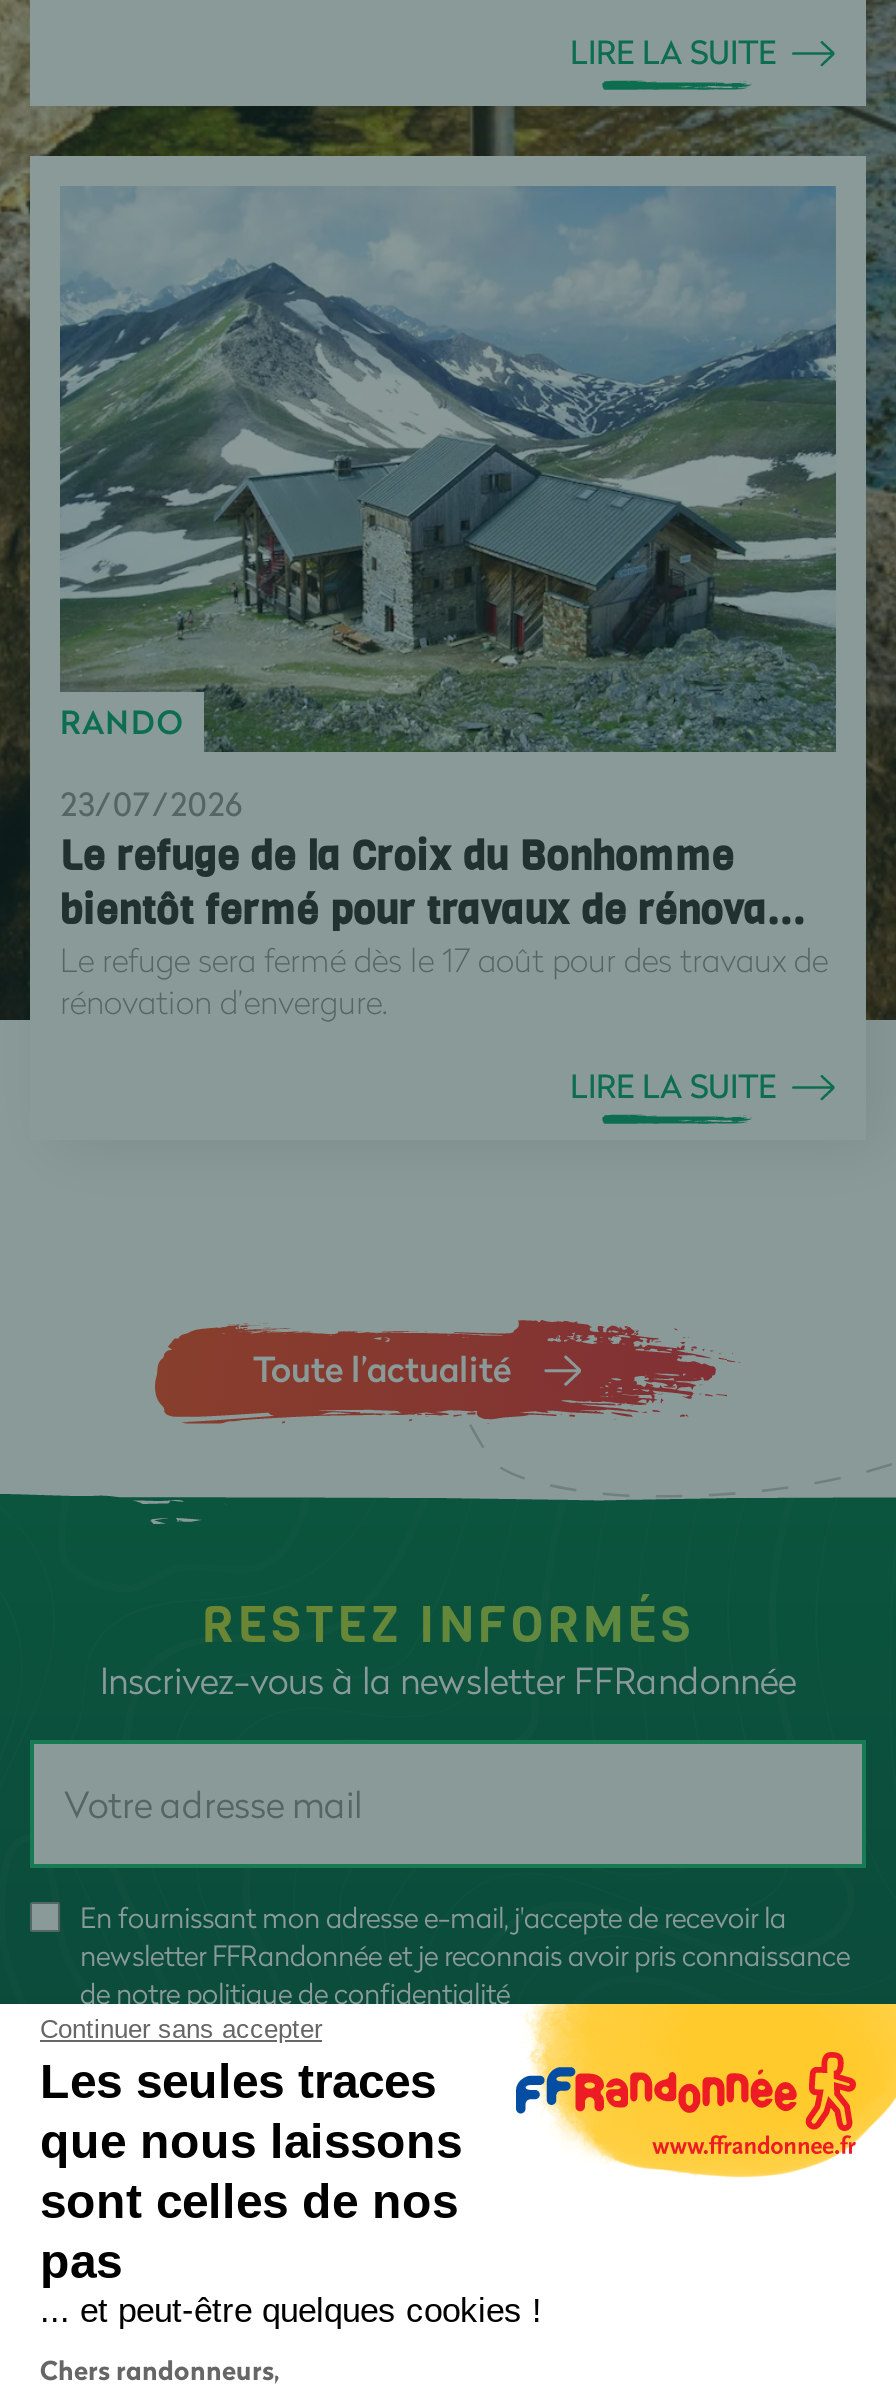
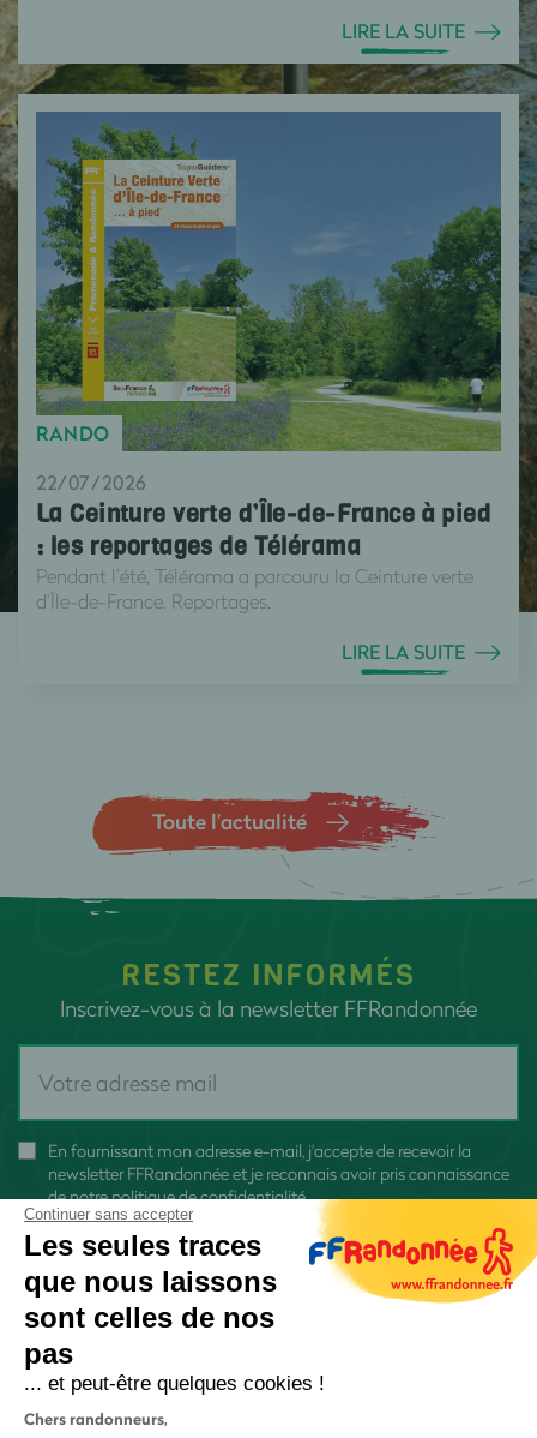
[60,188,836,1023] [image] | 23/07/2026 | Le refuge de la Croix du Bonhomme | bientôt fermé pour travaux de rénova... | Le refuge sera fermé dès le 17 août pour des travaux de | rénovation d’envergure. -> [35,112,502,614] [image] | 22/07/2026 | La Ceinture verte d’Île-de-France à pied | : les reportages de Télérama | Pendant l’été, Télérama a parcouru la Ceinture verte | d’Île-de-France. Reportages.

